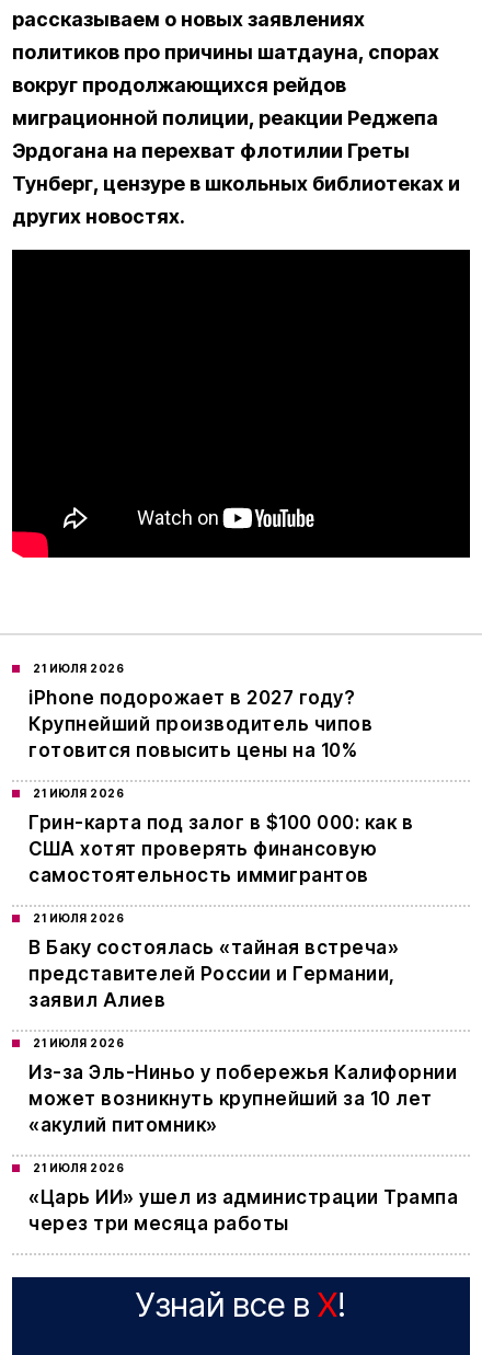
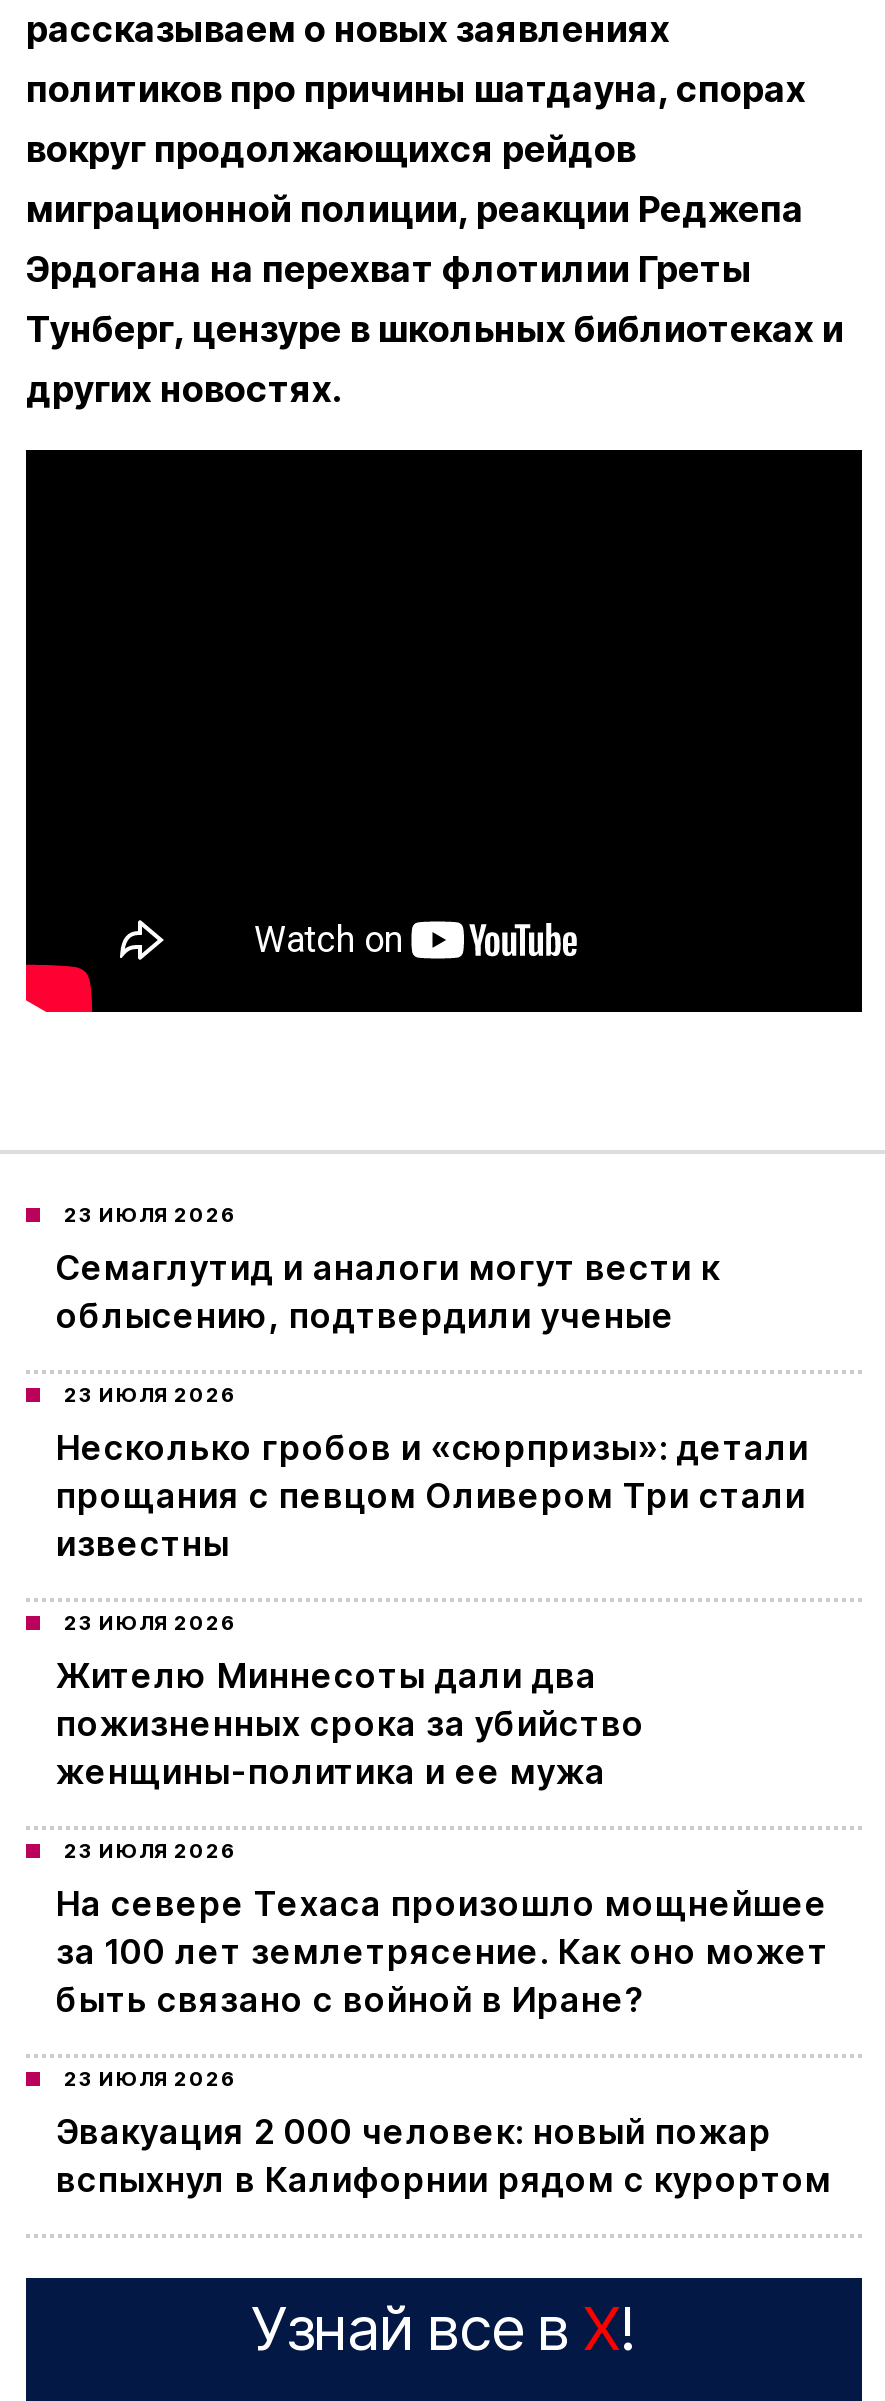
[33,662,124,675] 21 ИЮЛЯ 2026 -> [64,1203,236,1227] 23 ИЮЛЯ 2026
[28,687,372,762] iPhone подорожает в 2027 году? | Крупнейший производитель чипов | готовится повысить цены на 10% -> [56,1249,720,1337] Семаглутид и аналоги могут вести к | облысению, подтвердили ученые
[33,787,124,800] 21 ИЮЛЯ 2026 -> [64,1383,236,1407] 23 ИЮЛЯ 2026
[28,812,413,887] Грин-карта под залог в $100 000: как в | США хотят проверять финансовую | самостоятельность иммигрантов -> [56,1429,809,1565] Несколько гробов и «сюрпризы»: детали | прощания с певцом Оливером Три стали | известны
[33,912,124,925] 21 ИЮЛЯ 2026 -> [64,1611,236,1635] 23 ИЮЛЯ 2026
[28,937,399,1011] В Баку состоялась «тайная встреча» | представителей России и Германии, | заявил Алиев -> [56,1657,645,1793] Жителю Миннесоты дали два | пожизненных срока за убийство | женщины-политика и ее мужа
[33,1037,124,1050] 21 ИЮЛЯ 2026 -> [64,1839,236,1863] 23 ИЮЛЯ 2026
[28,1062,457,1136] Из-за Эль-Ниньо у побережья Калифорнии | может возникнуть крупнейший за 10 лет | «акулий питомник» -> [56,1885,829,2021] На севере Техаса произошло мощнейшее | за 100 лет землетрясение. Как оно может | быть связано с войной в Иране?
[33,1161,124,1175] 21 ИЮЛЯ 2026 -> [64,2067,236,2091] 23 ИЮЛЯ 2026
[28,1187,458,1235] «Царь ИИ» ушел из администрации Трампа | через три месяца работы -> [56,2113,832,2201] Эвакуация 2 000 человек: новый пожар | вспыхнул в Калифорнии рядом с курортом

